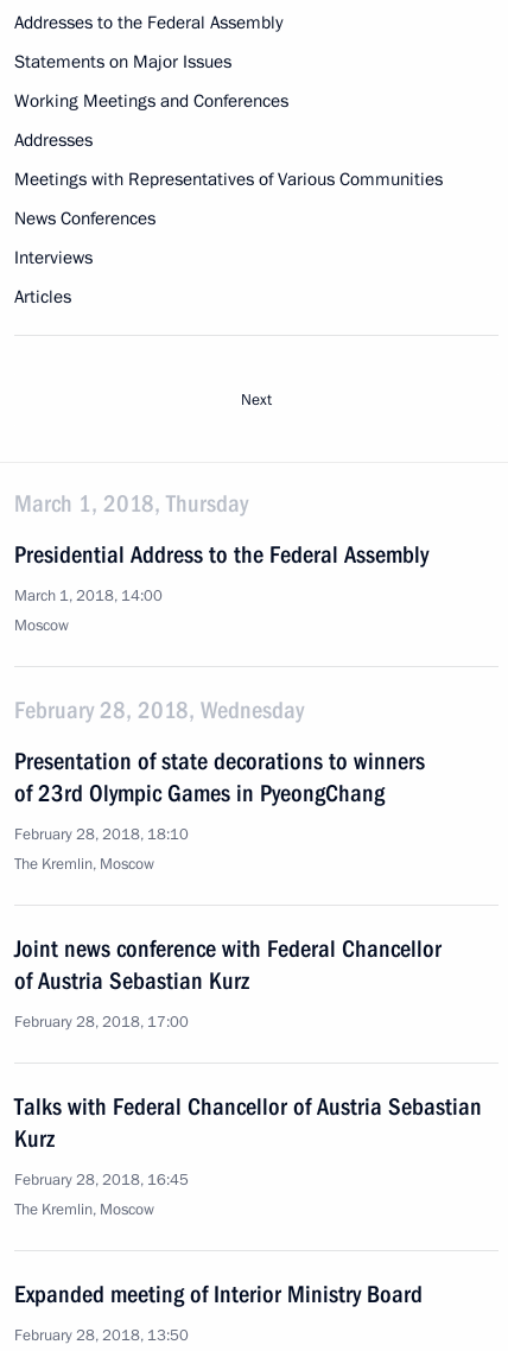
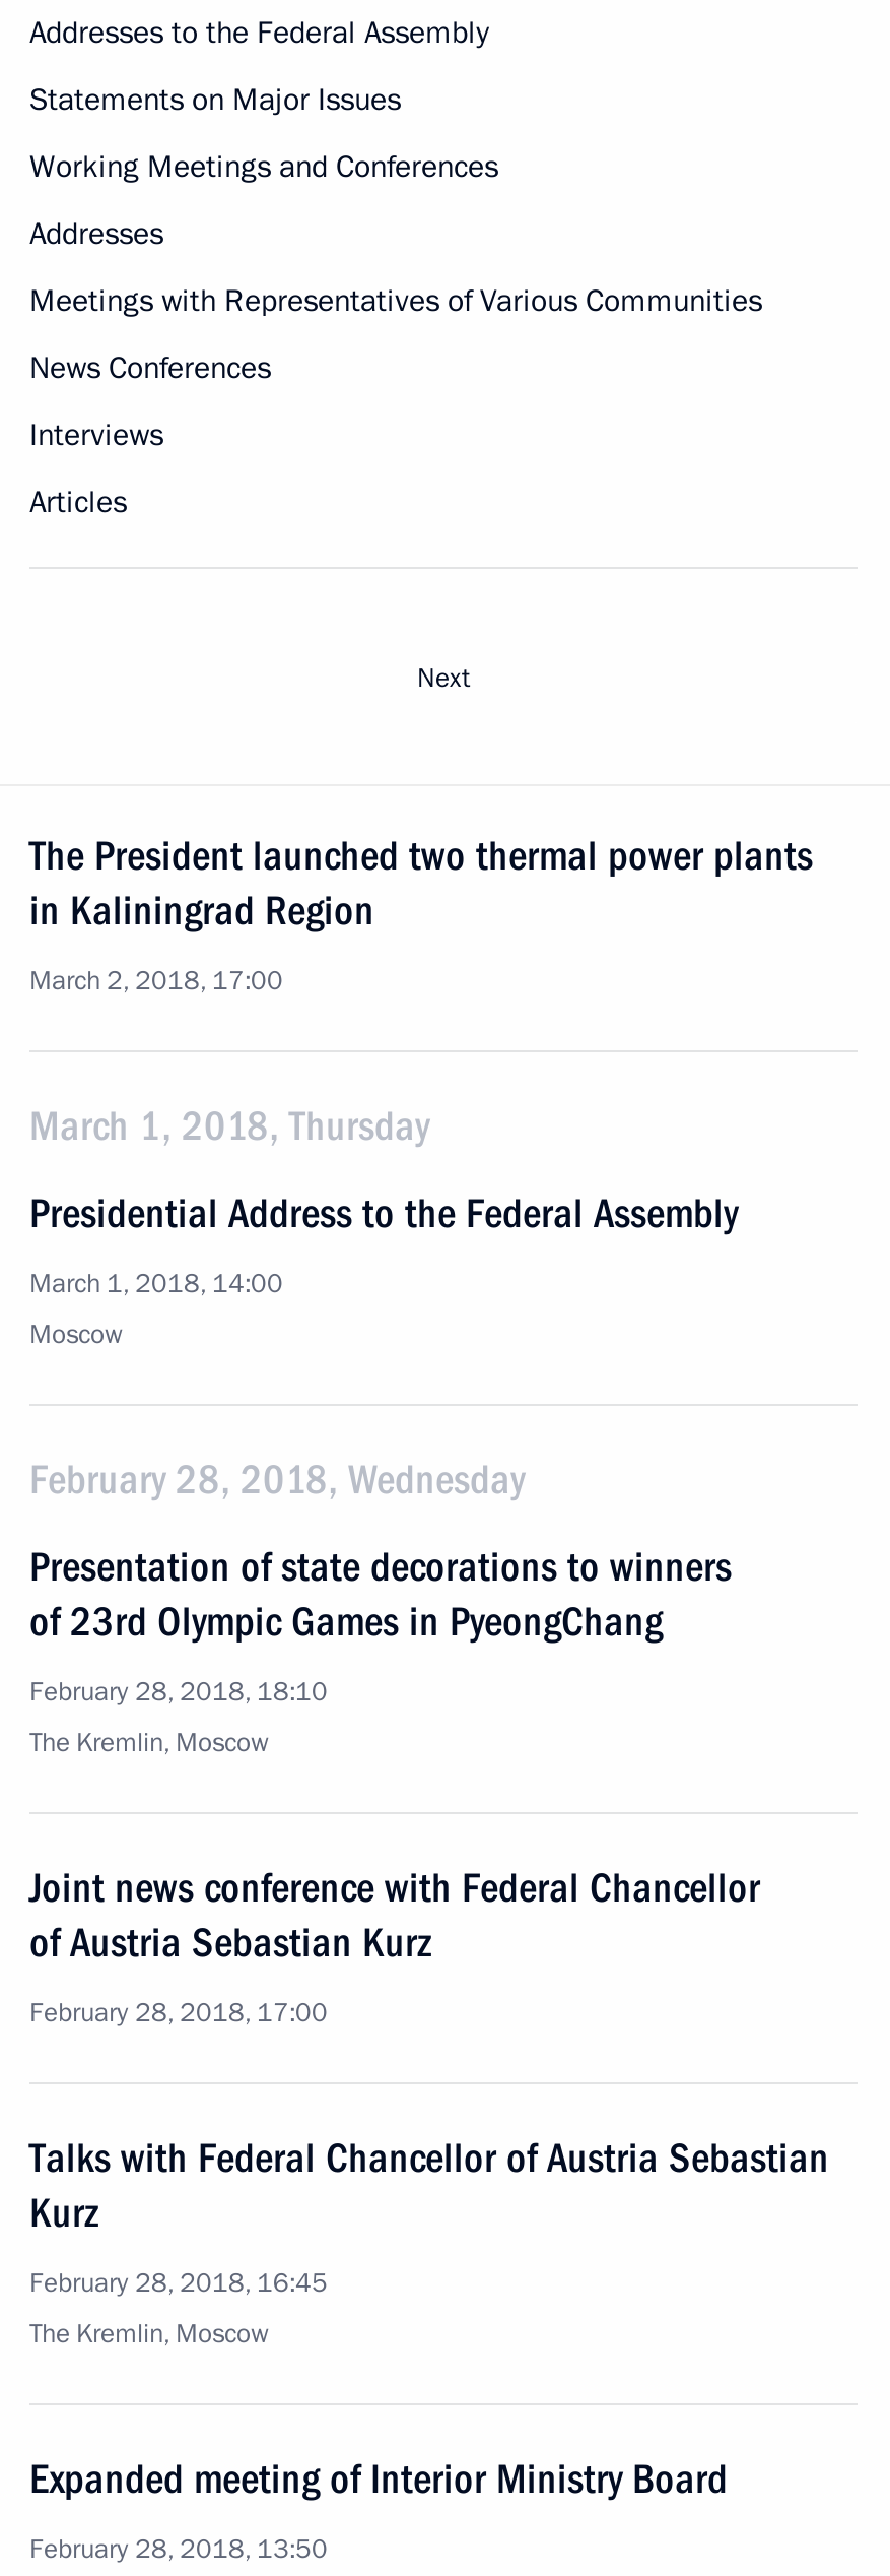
none -> [29,831,813,1000] The President launched two thermal power plants | in Kaliningrad Region | March 2, 2018, 17:00

